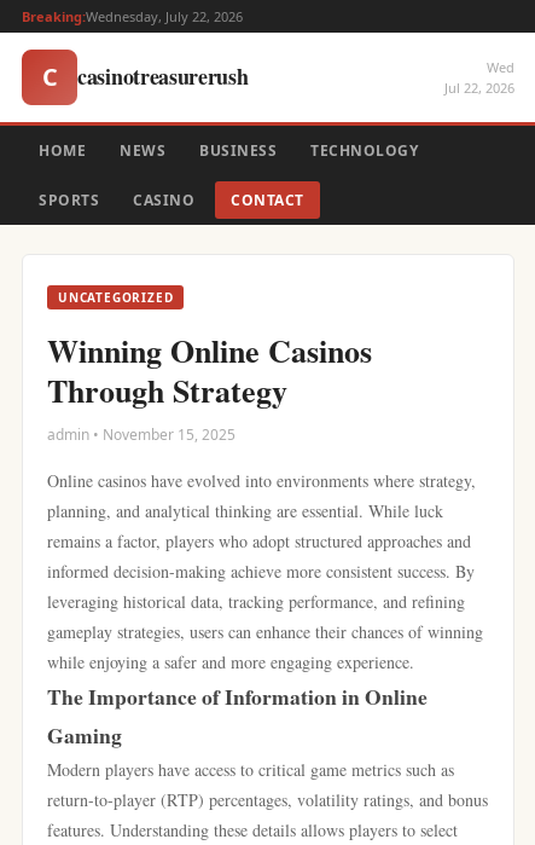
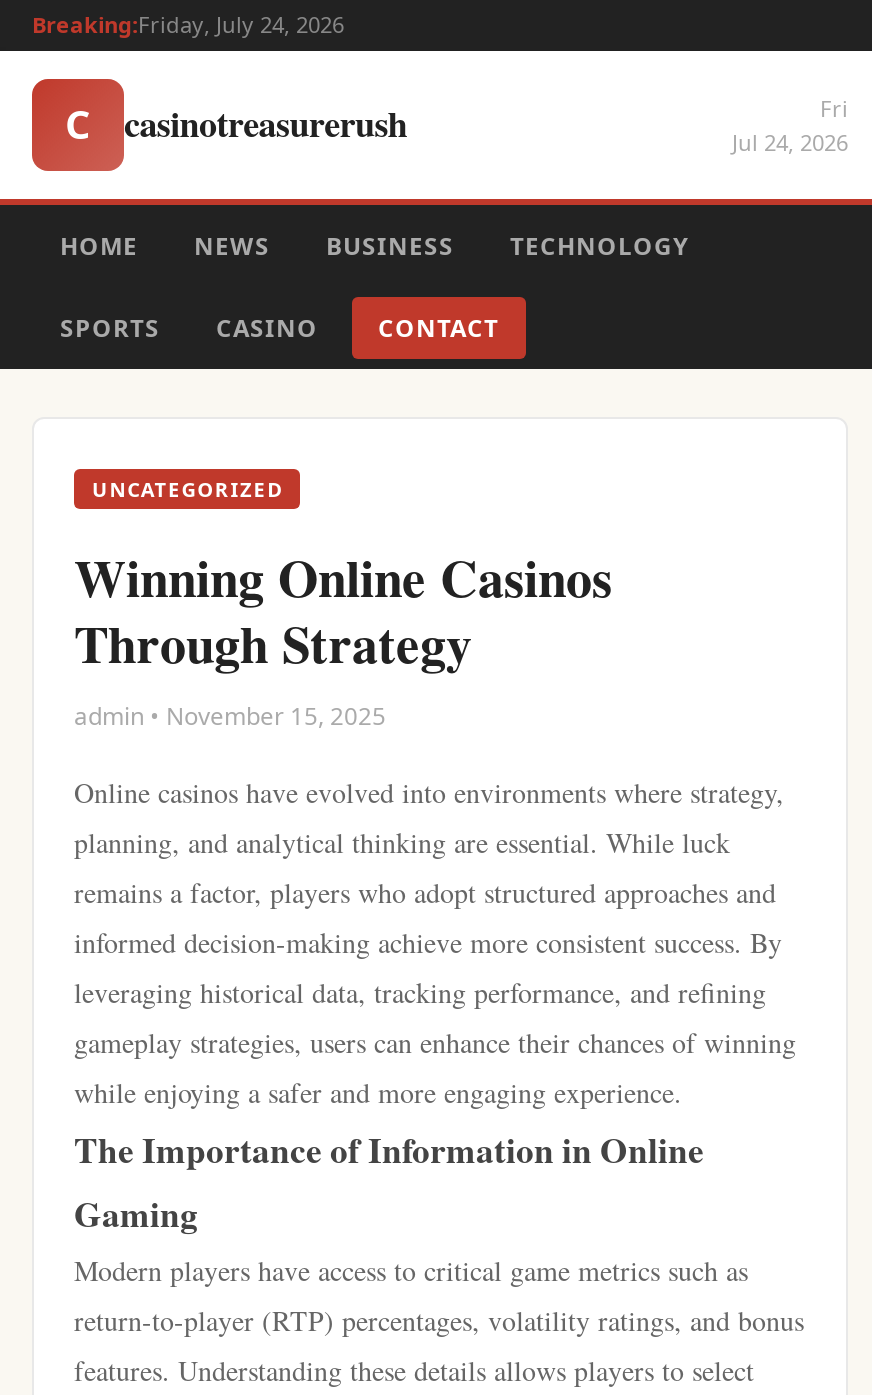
[22,7,243,25] Breaking:Wednesday, July 22, 2026 -> [32,9,344,39] Breaking:Friday, July 24, 2026
[444,58,514,97] Wed | Jul 22, 2026 -> [732,93,848,157] Fri | Jul 24, 2026

